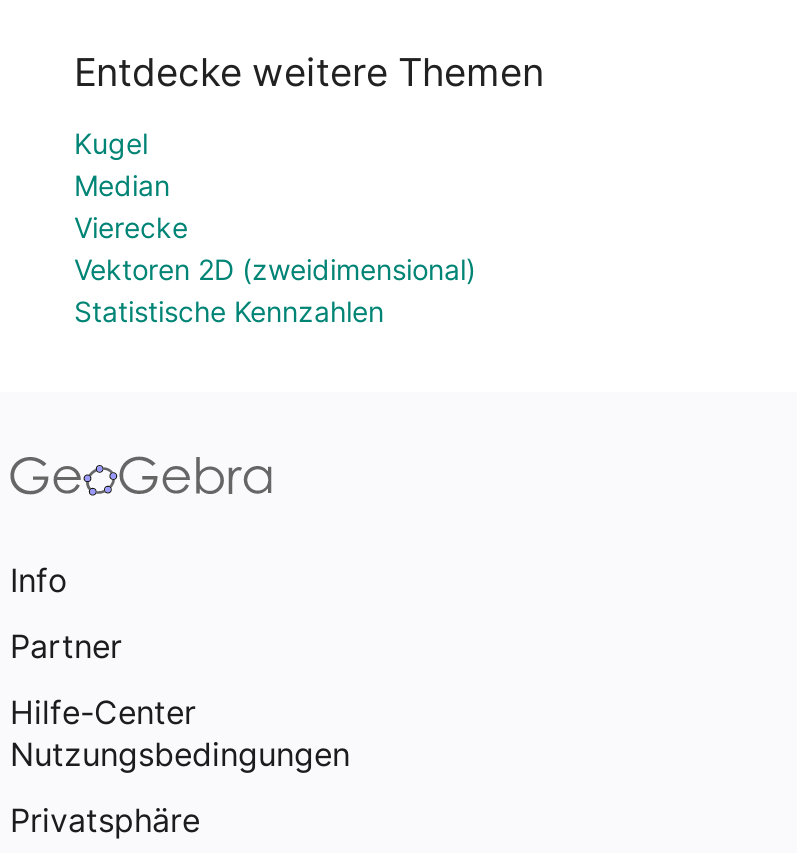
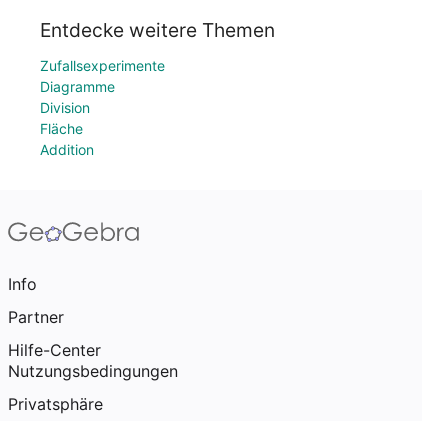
[74,126,476,328] Kugel | Median | Vierecke | Vektoren 2D (zweidimensional) | Statistische Kennzahlen -> [40,57,165,158] Zufallsexperimente | Diagramme | Division | Fläche | Addition

